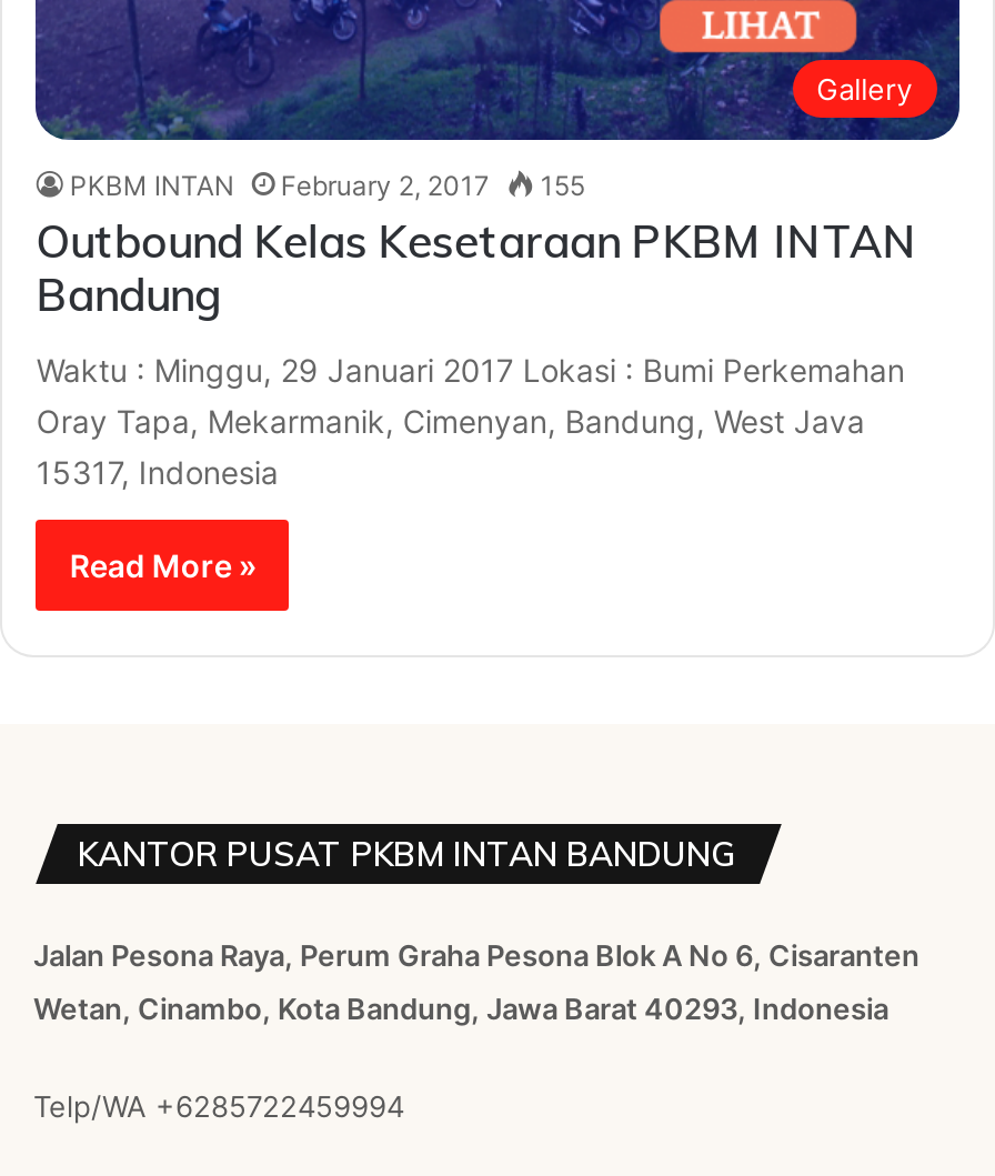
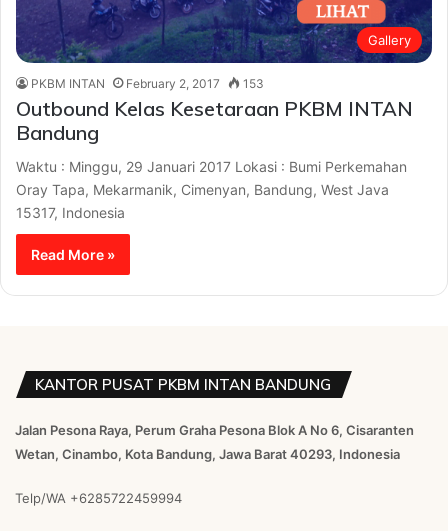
[70,170,585,203] PKBM INTAN February 2, 2017 155 -> [31,76,264,91] PKBM INTAN February 2, 2017 153

